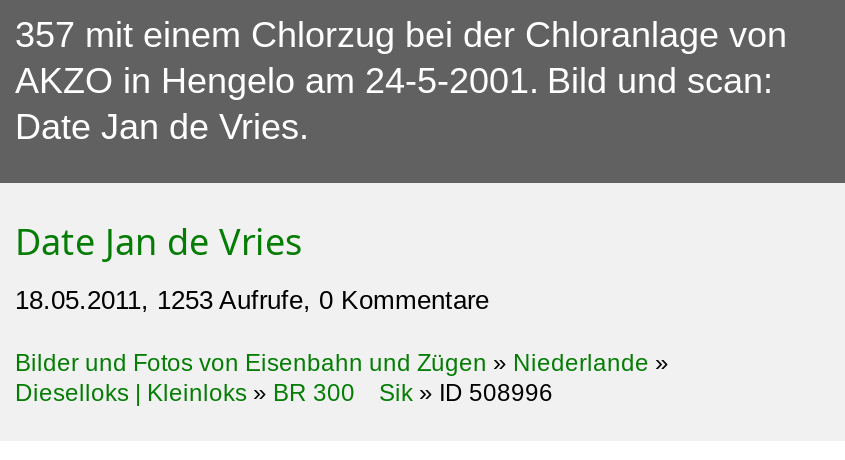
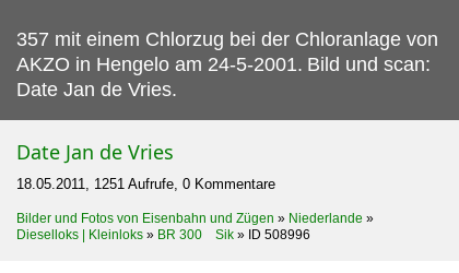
[15,285,489,315] 18.05.2011, 1253 Aufrufe, 0 Kommentare -> [16,176,275,192] 18.05.2011, 1251 Aufrufe, 0 Kommentare

